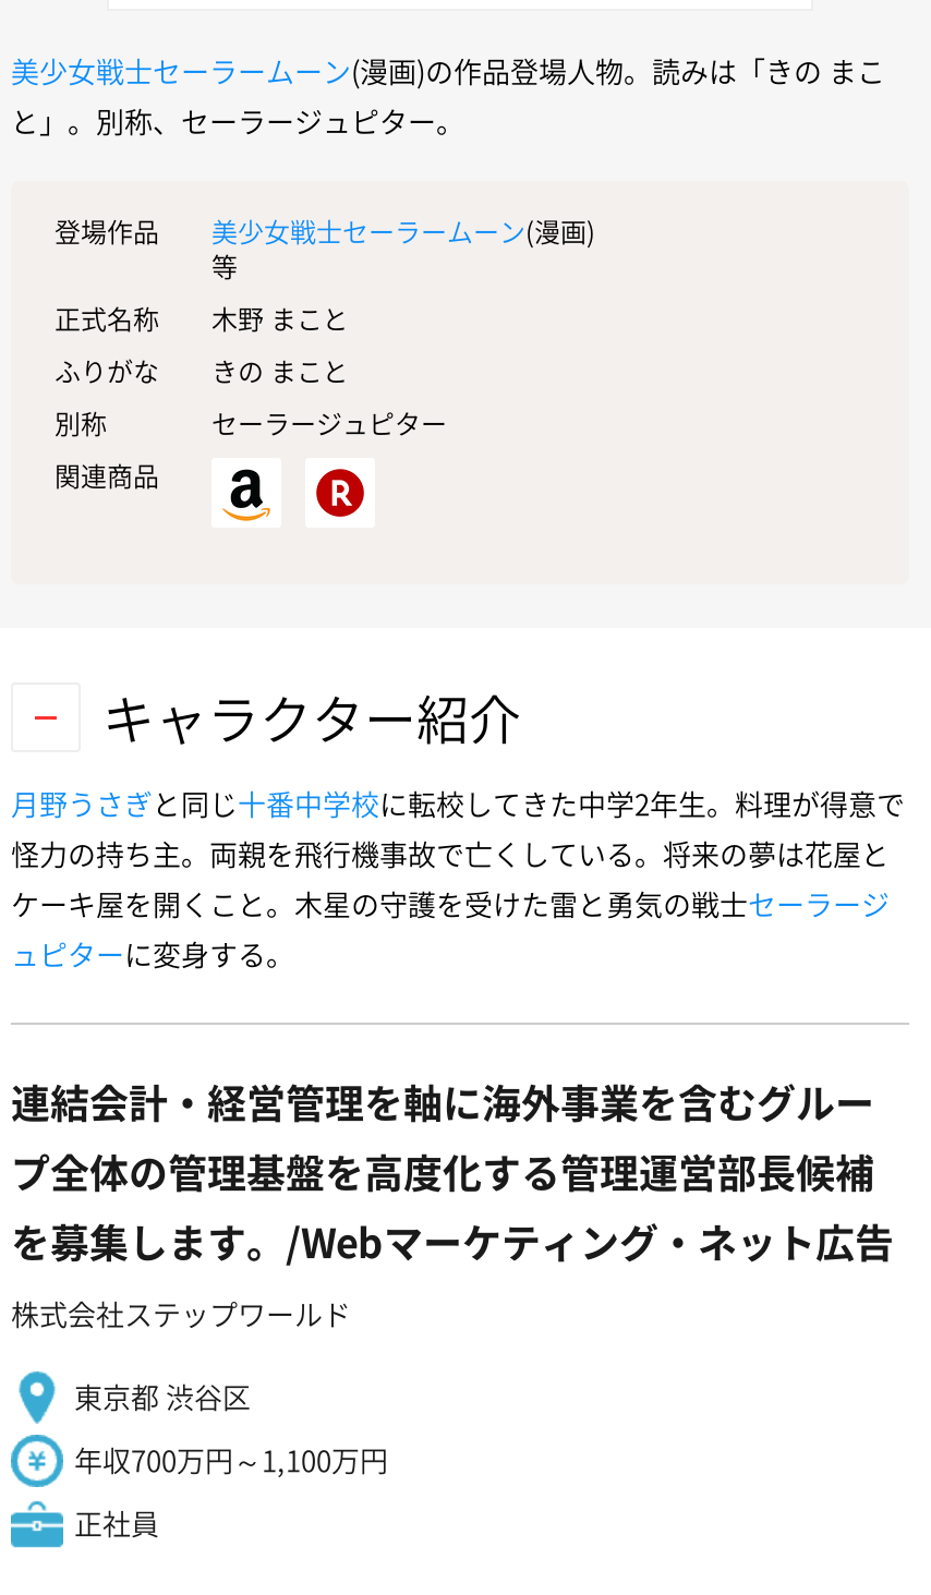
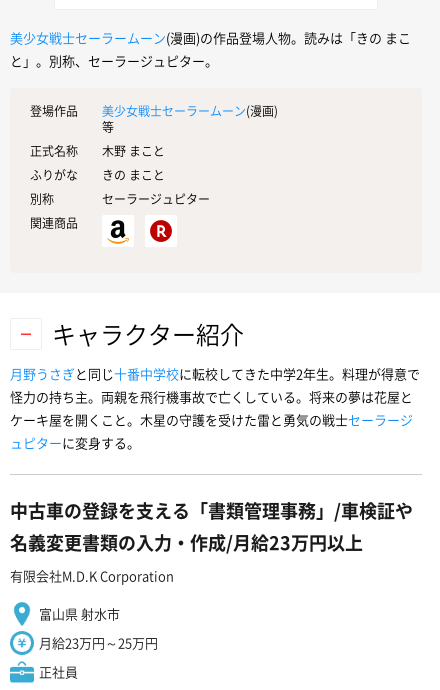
[11,1073,894,1334] 連結会計・経営管理を軸に海外事業を含むグルー | プ全体の管理基盤を高度化する管理運営部長候補 | を募集します。/Webマーケティング・ネット広告 | 株式会社ステップワールド -> [10,497,413,585] 中古車の登録を支える「書類管理事務」/車検証や | 名義変更書類の入力・作成/月給23万円以上 | 有限会社M.D.K Corporation
[74,1376,251,1417] 東京都 渋谷区 -> [39,604,120,623] 富山県 射水市
[74,1439,388,1481] 年収700万円～1,100万円 -> [39,633,158,652] 月給23万円～25万円

